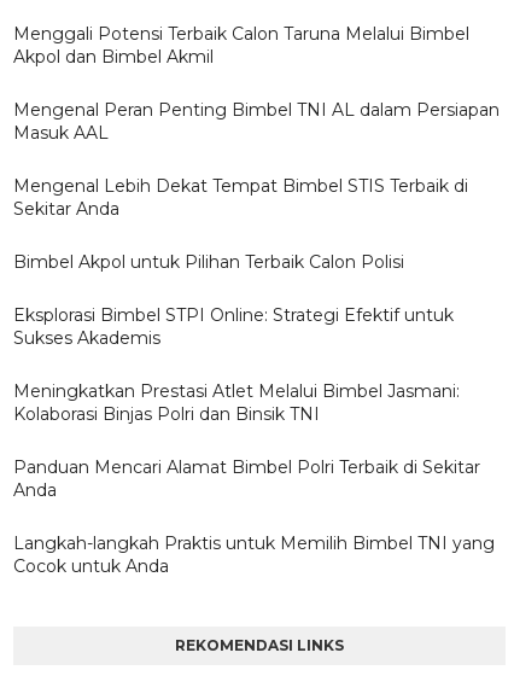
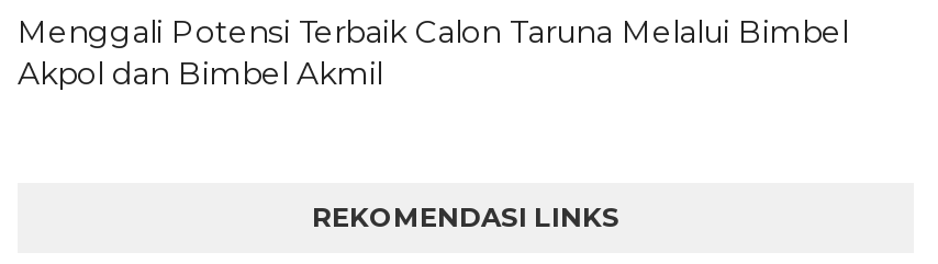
[13,98,500,576] Mengenal Peran Penting Bimbel TNI AL dalam Persiapan | Masuk AAL | Mengenal Lebih Dekat Tempat Bimbel STIS Terbaik di | Sekitar Anda | Bimbel Akpol untuk Pilihan Terbaik Calon Polisi | Eksplorasi Bimbel STPI Online: Strategi Efektif untuk | Sukses Akademis | Meningkatkan Prestasi Atlet Melalui Bimbel Jasmani: | Kolaborasi Binjas Polri dan Binsik TNI | Panduan Mencari Alamat Bimbel Polri Terbaik di Sekitar | Anda | Langkah-langkah Praktis untuk Memilih Bimbel TNI yang | Cocok untuk Anda -> none

